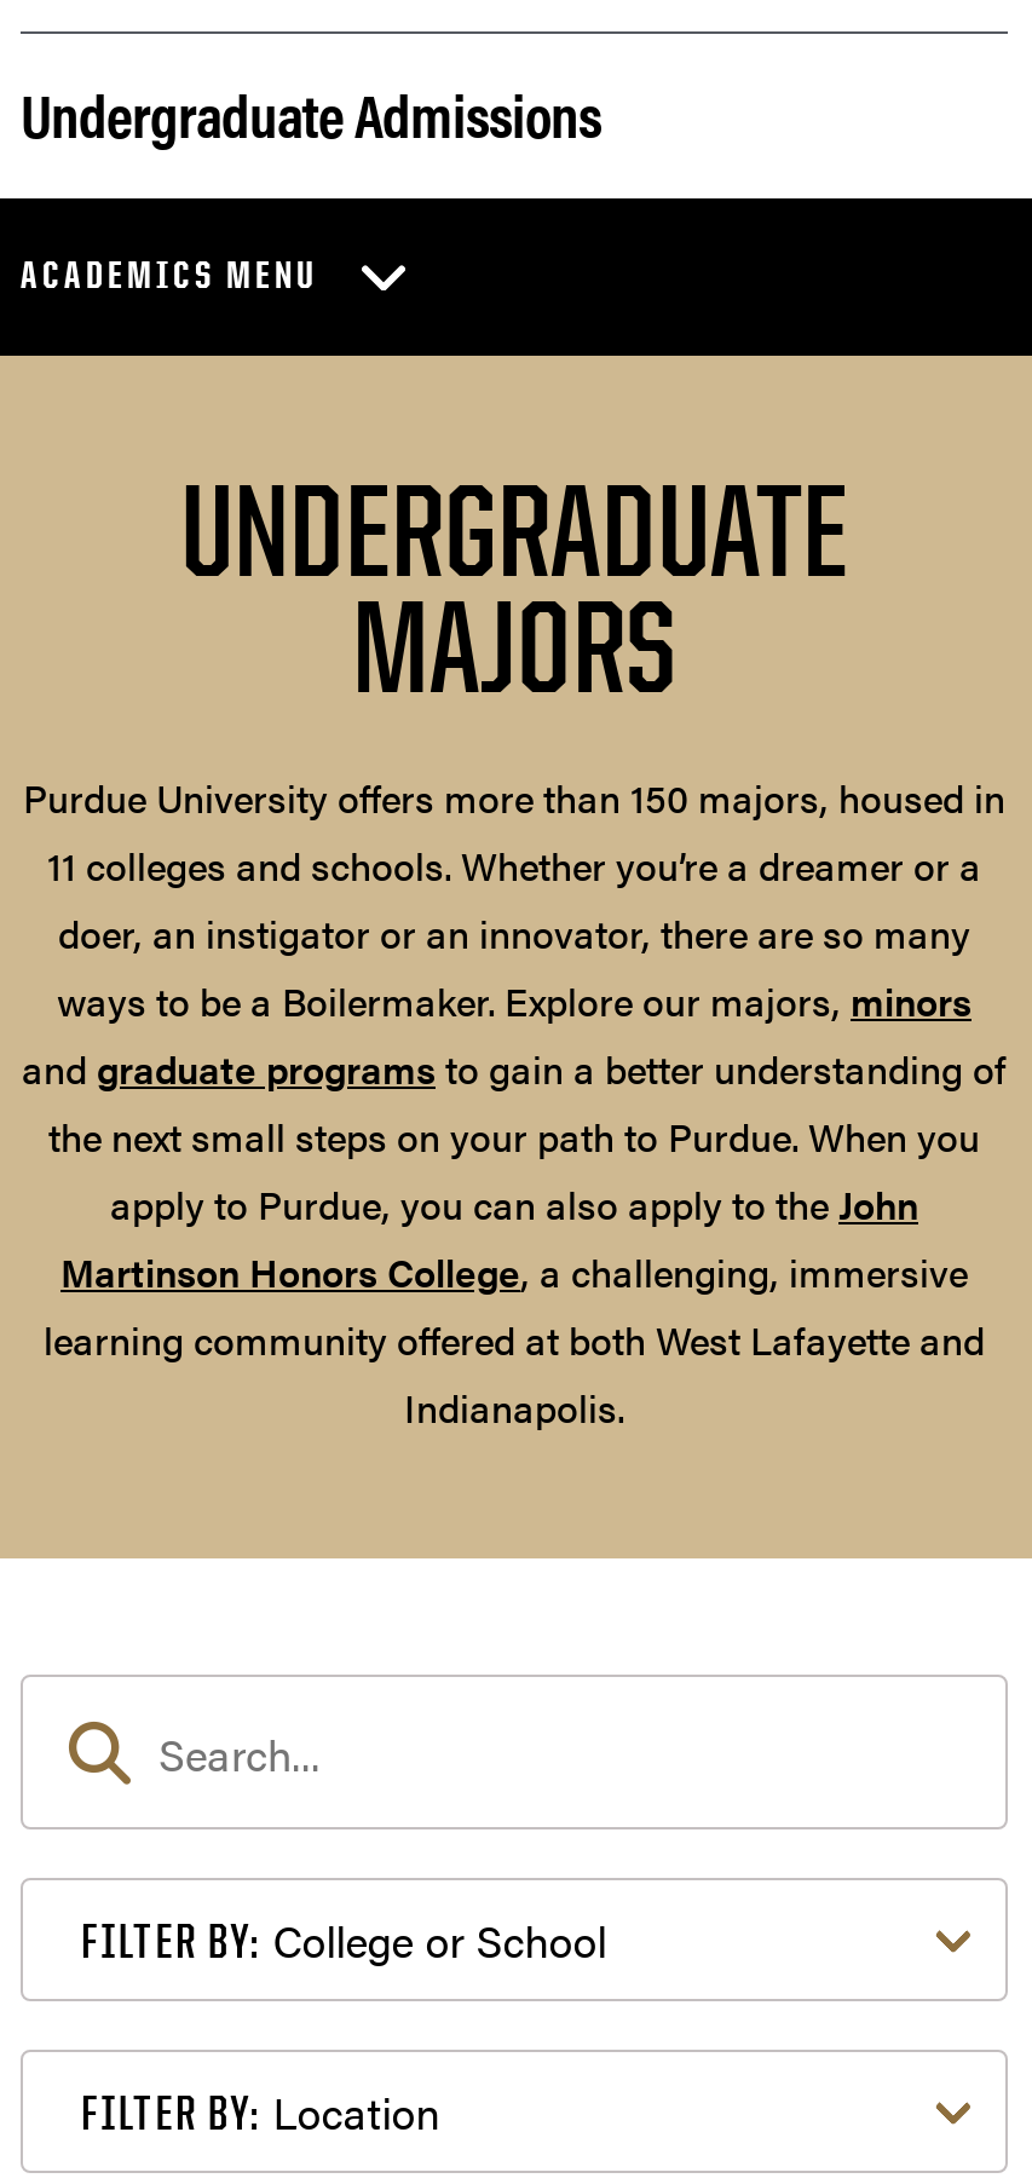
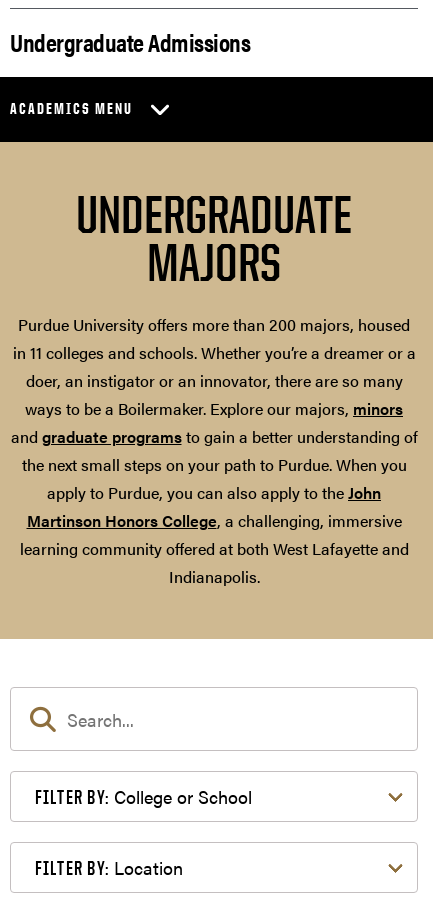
[23,770,1005,893] Purdue University offers more than 150 majors, housed in | 11 colleges and schools. Whether you’re a dreamer or a -> [12,313,415,364] Purdue University offers more than 200 majors, housed | in 11 colleges and schools. Whether you’re a dreamer or a

